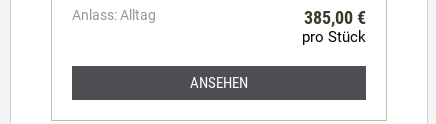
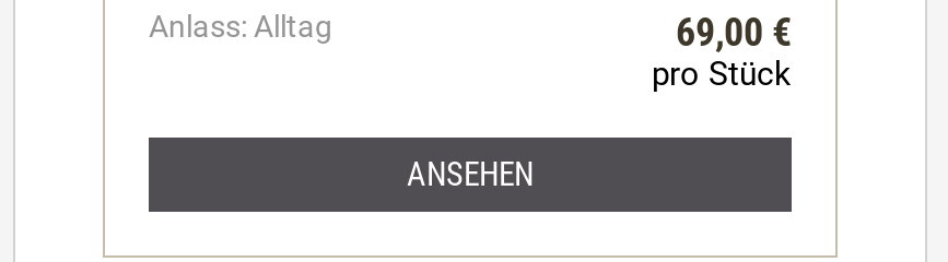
[304,7,366,28] 385,00 € -> [676,9,792,55] 69,00 €

